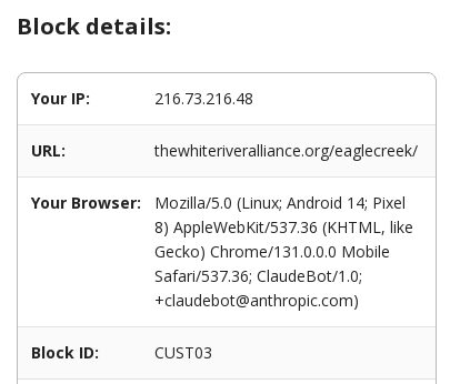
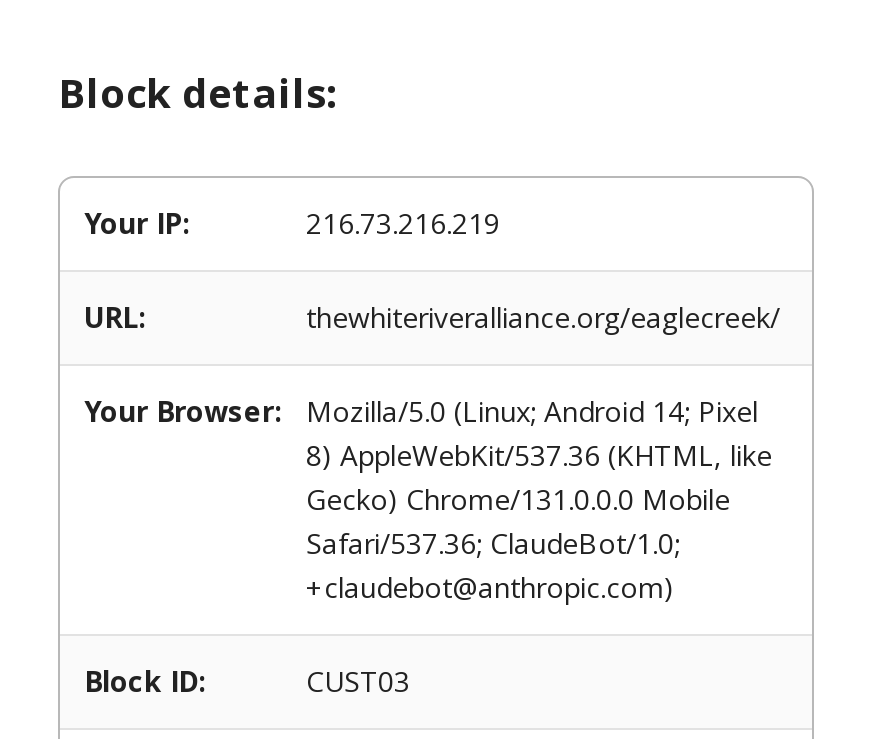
[154,88,253,109] 216.73.216.48 -> [306,204,500,242] 216.73.216.219

